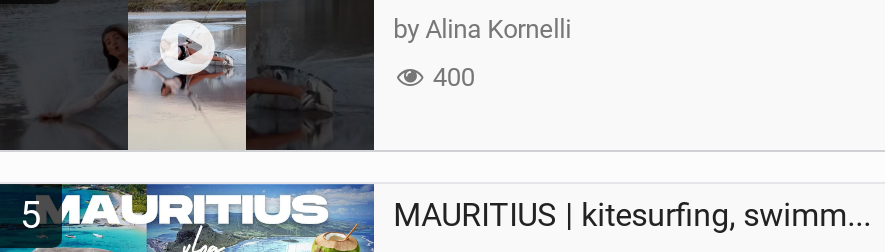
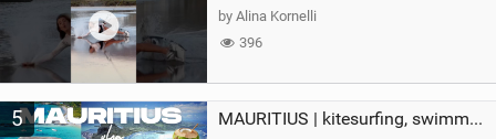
[427,62,475,92] 400 -> [236,34,263,51] 396

